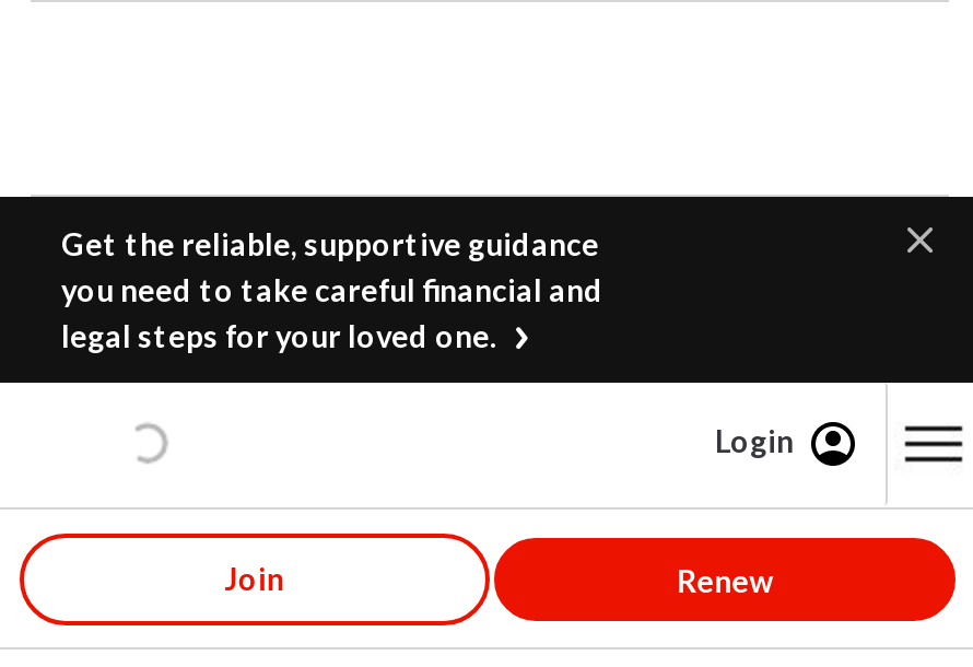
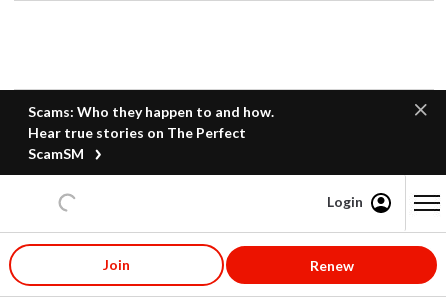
[61,225,603,354] Get the reliable, supportive guidance | you need to take careful financial and | legal steps for your loved one. -> [28,103,274,162] Scams: Who they happen to and how. | Hear true stories on The Perfect | ScamSM

